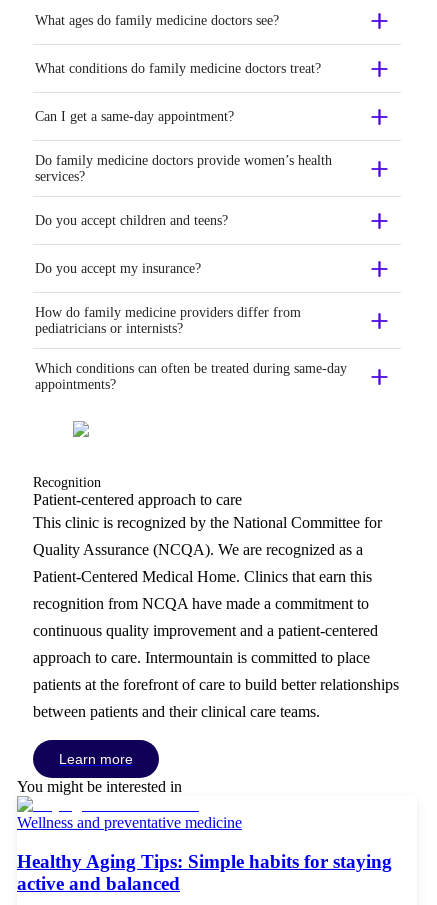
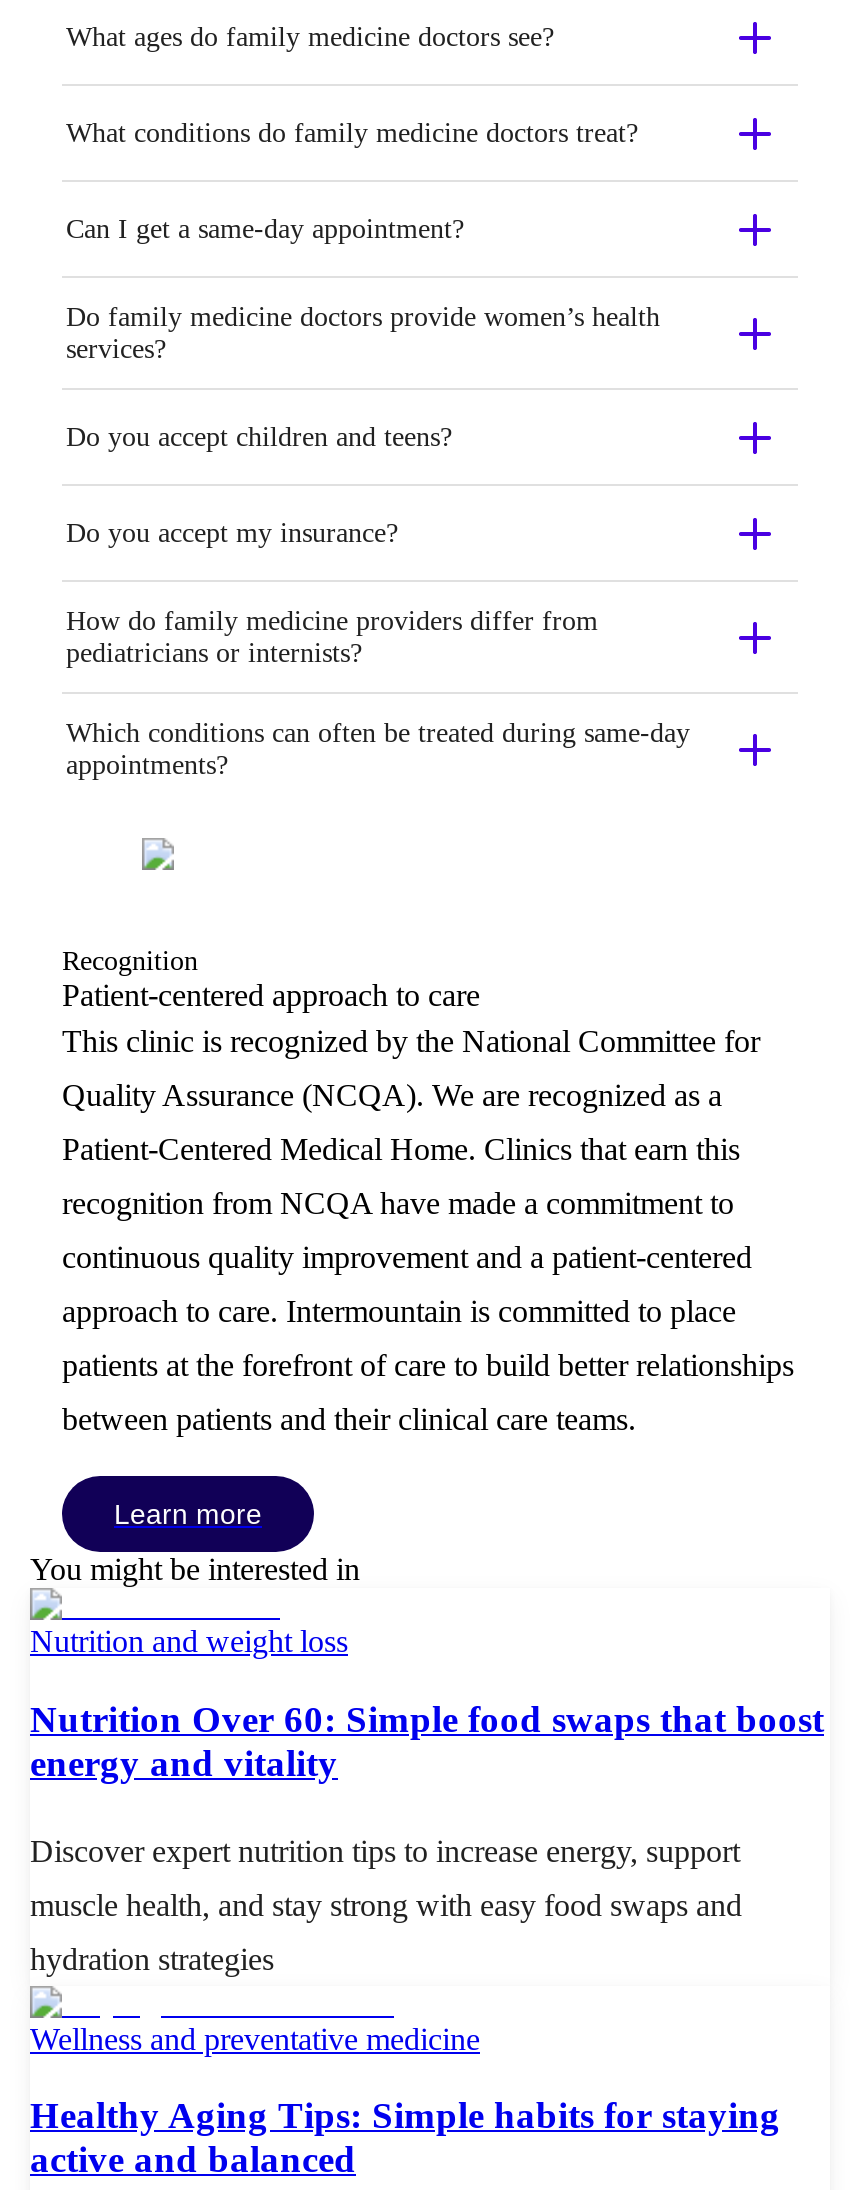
none -> [30,1624,824,1975] Nutrition and weight loss | Nutrition Over 60: Simple food swaps that boost | energy and vitality | Discover expert nutrition tips to increase energy, support | muscle health, and stay strong with easy food swaps and | hydration strategies

